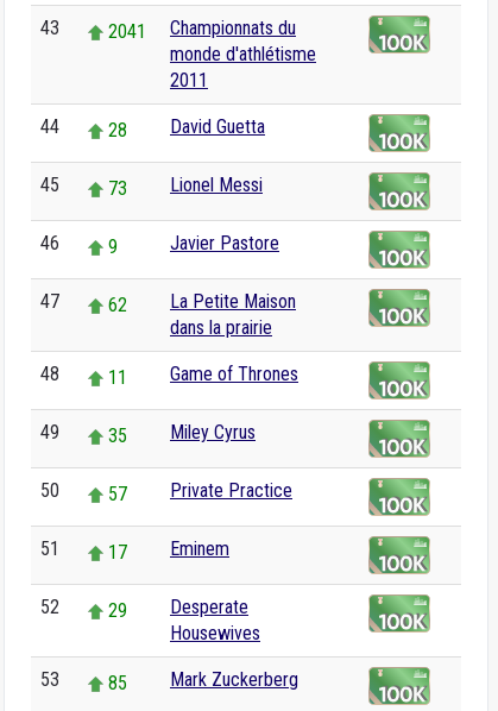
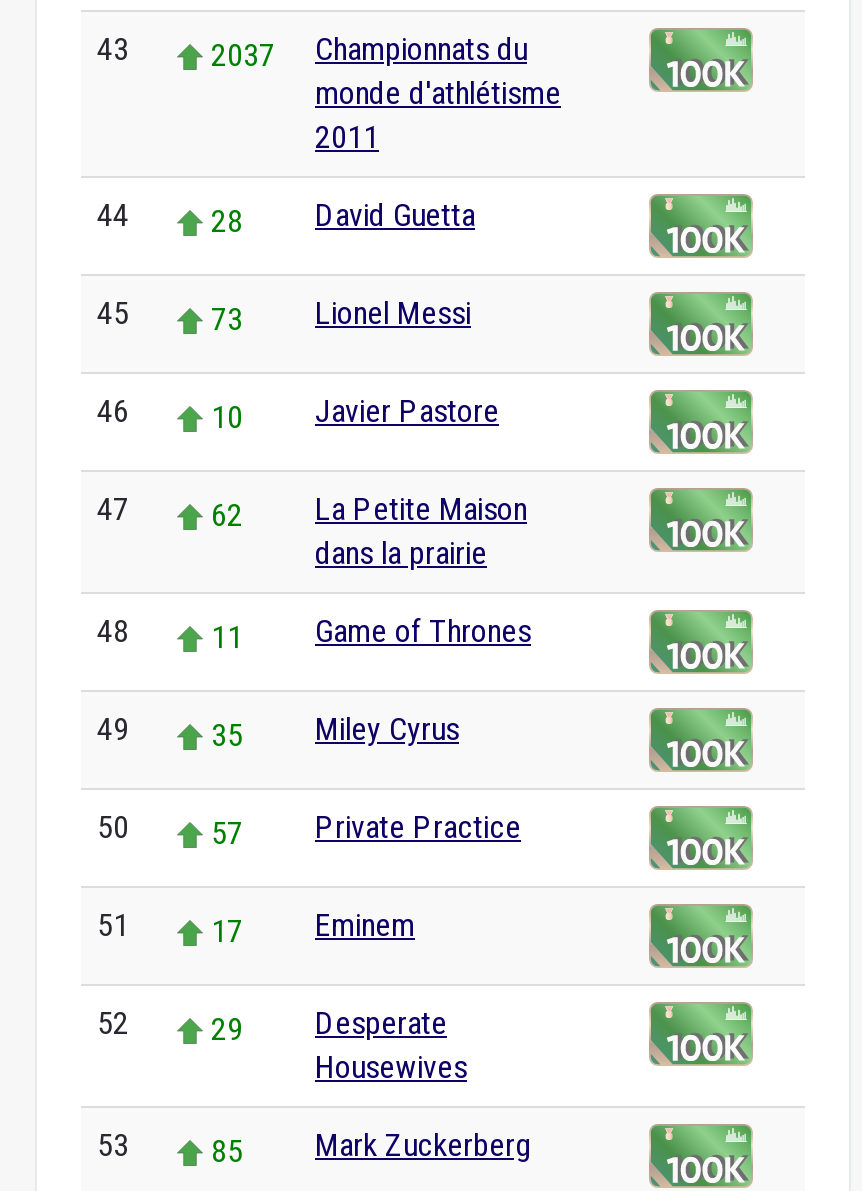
[40,17,296,43] 43 2041 Championnats du -> [97,30,527,74] 43 2037 Championnats du
[103,235,118,258] 9 -> [203,398,243,436] 10

